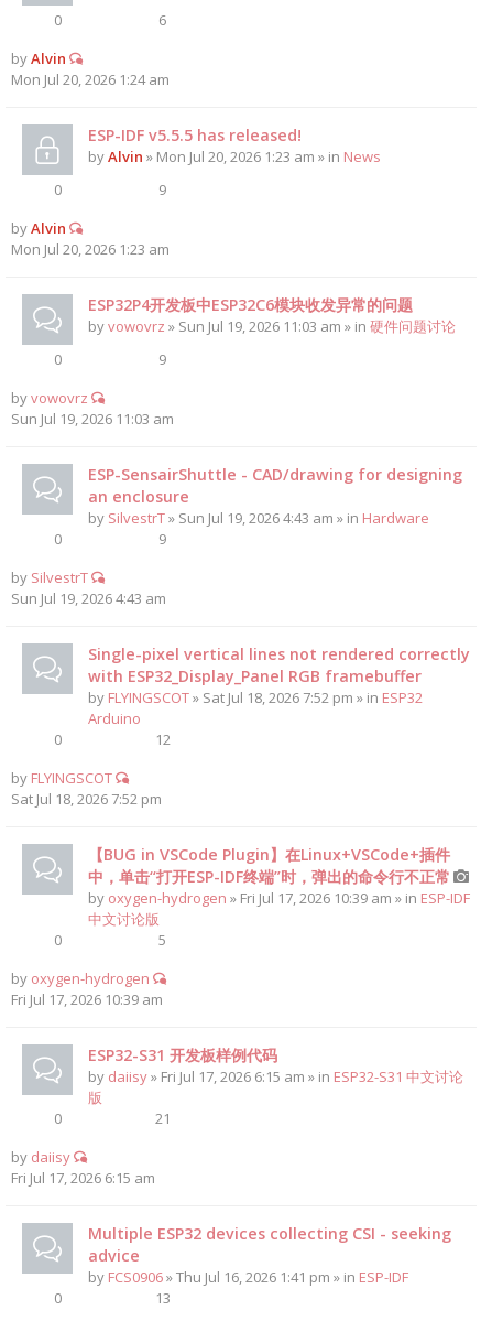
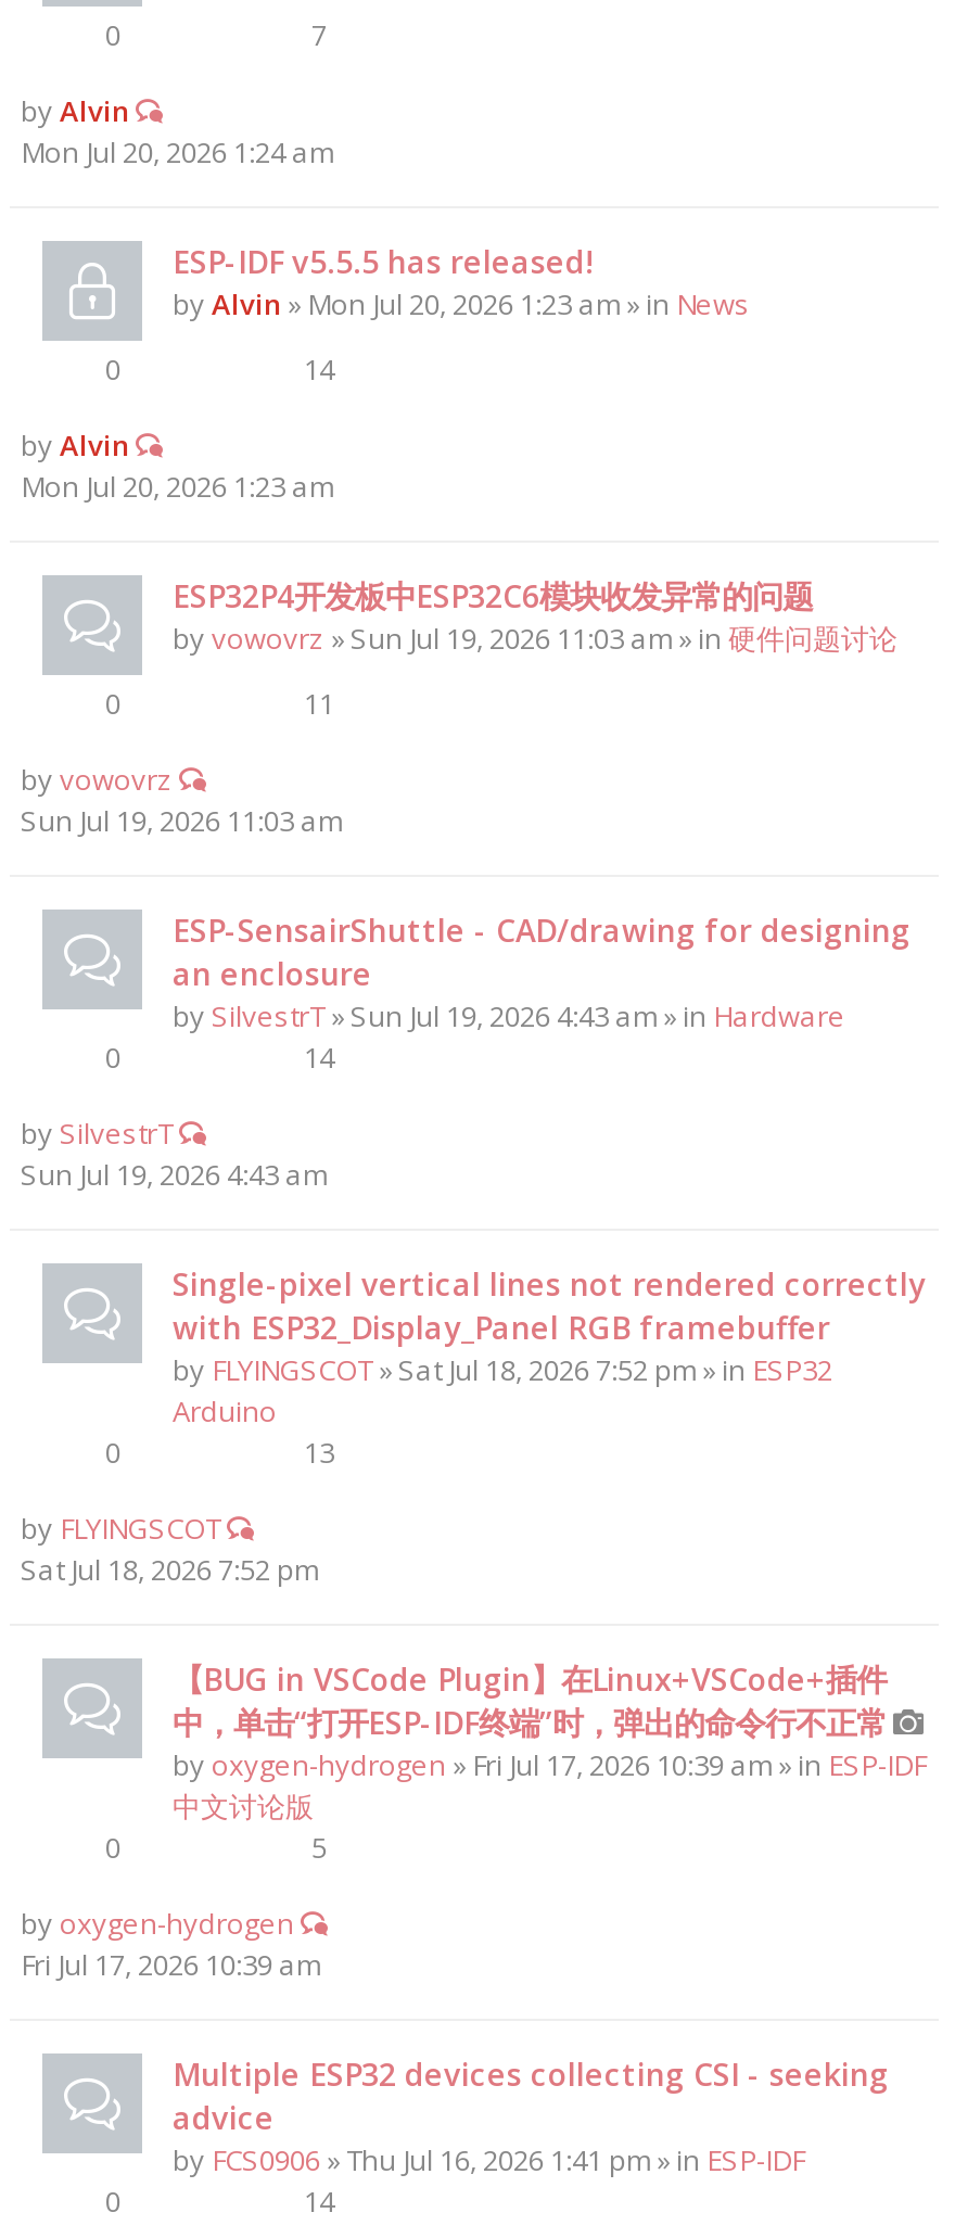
[158,10,166,30] 6 -> [311,15,327,54] 7
[158,180,166,199] 9 -> [304,349,334,389] 14
[158,349,166,369] 9 -> [304,684,334,723] 11
[158,529,166,549] 9 -> [304,1038,334,1077] 14
[155,729,170,749] 12 -> [304,1433,334,1472] 13
[11,1044,463,1188] ESP32-S31 开发板样例代码 | by daiisy» Fri Jul 17, 2026 6:15 am » in ESP32-S31 中文讨论 | 版 | 0 | 21 | by daiisy | Fri Jul 17, 2026 6:15 am -> none
[155,1288,170,1308] 13 -> [304,2182,334,2221] 14

